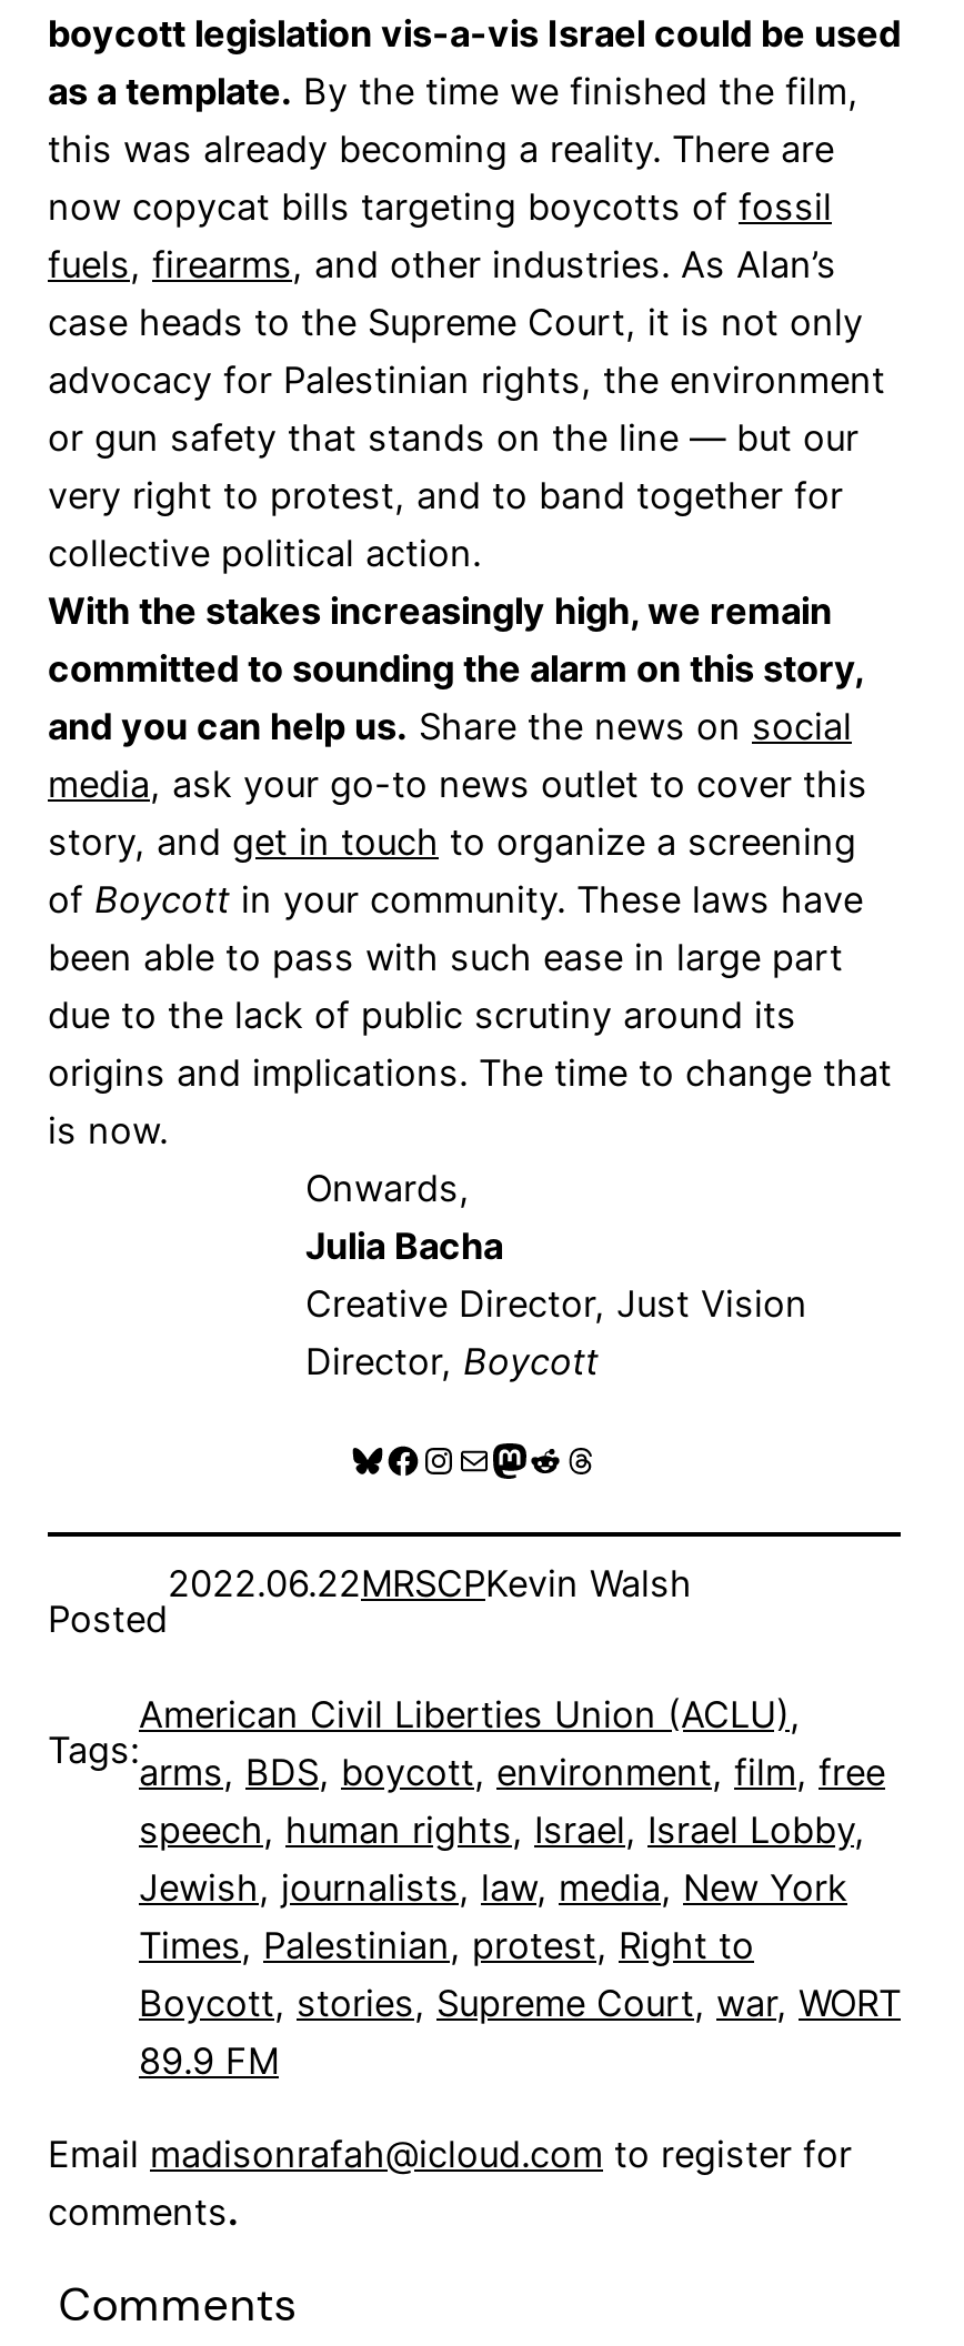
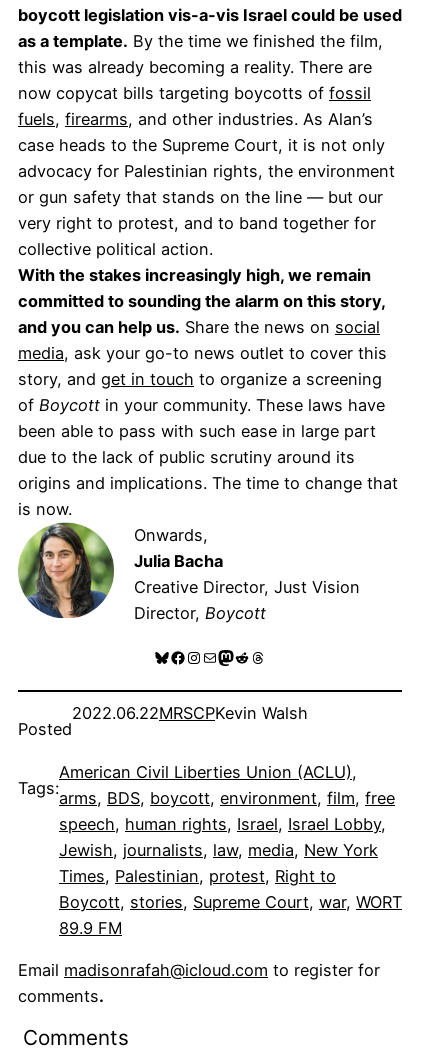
none -> [17,521,115,619] [image]

